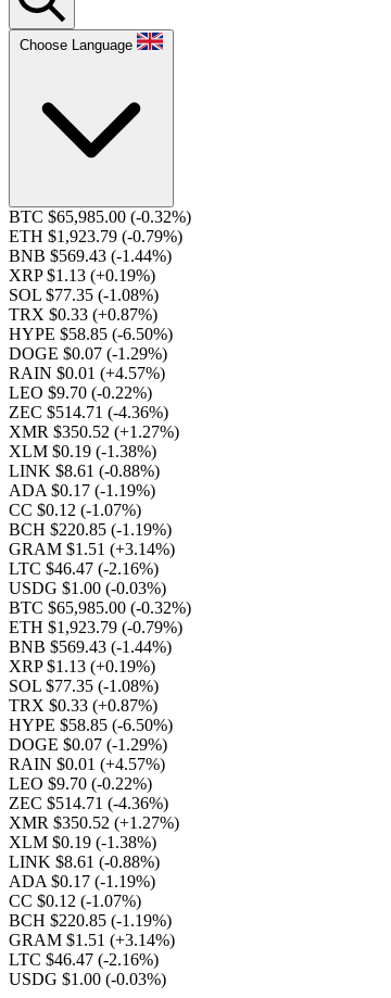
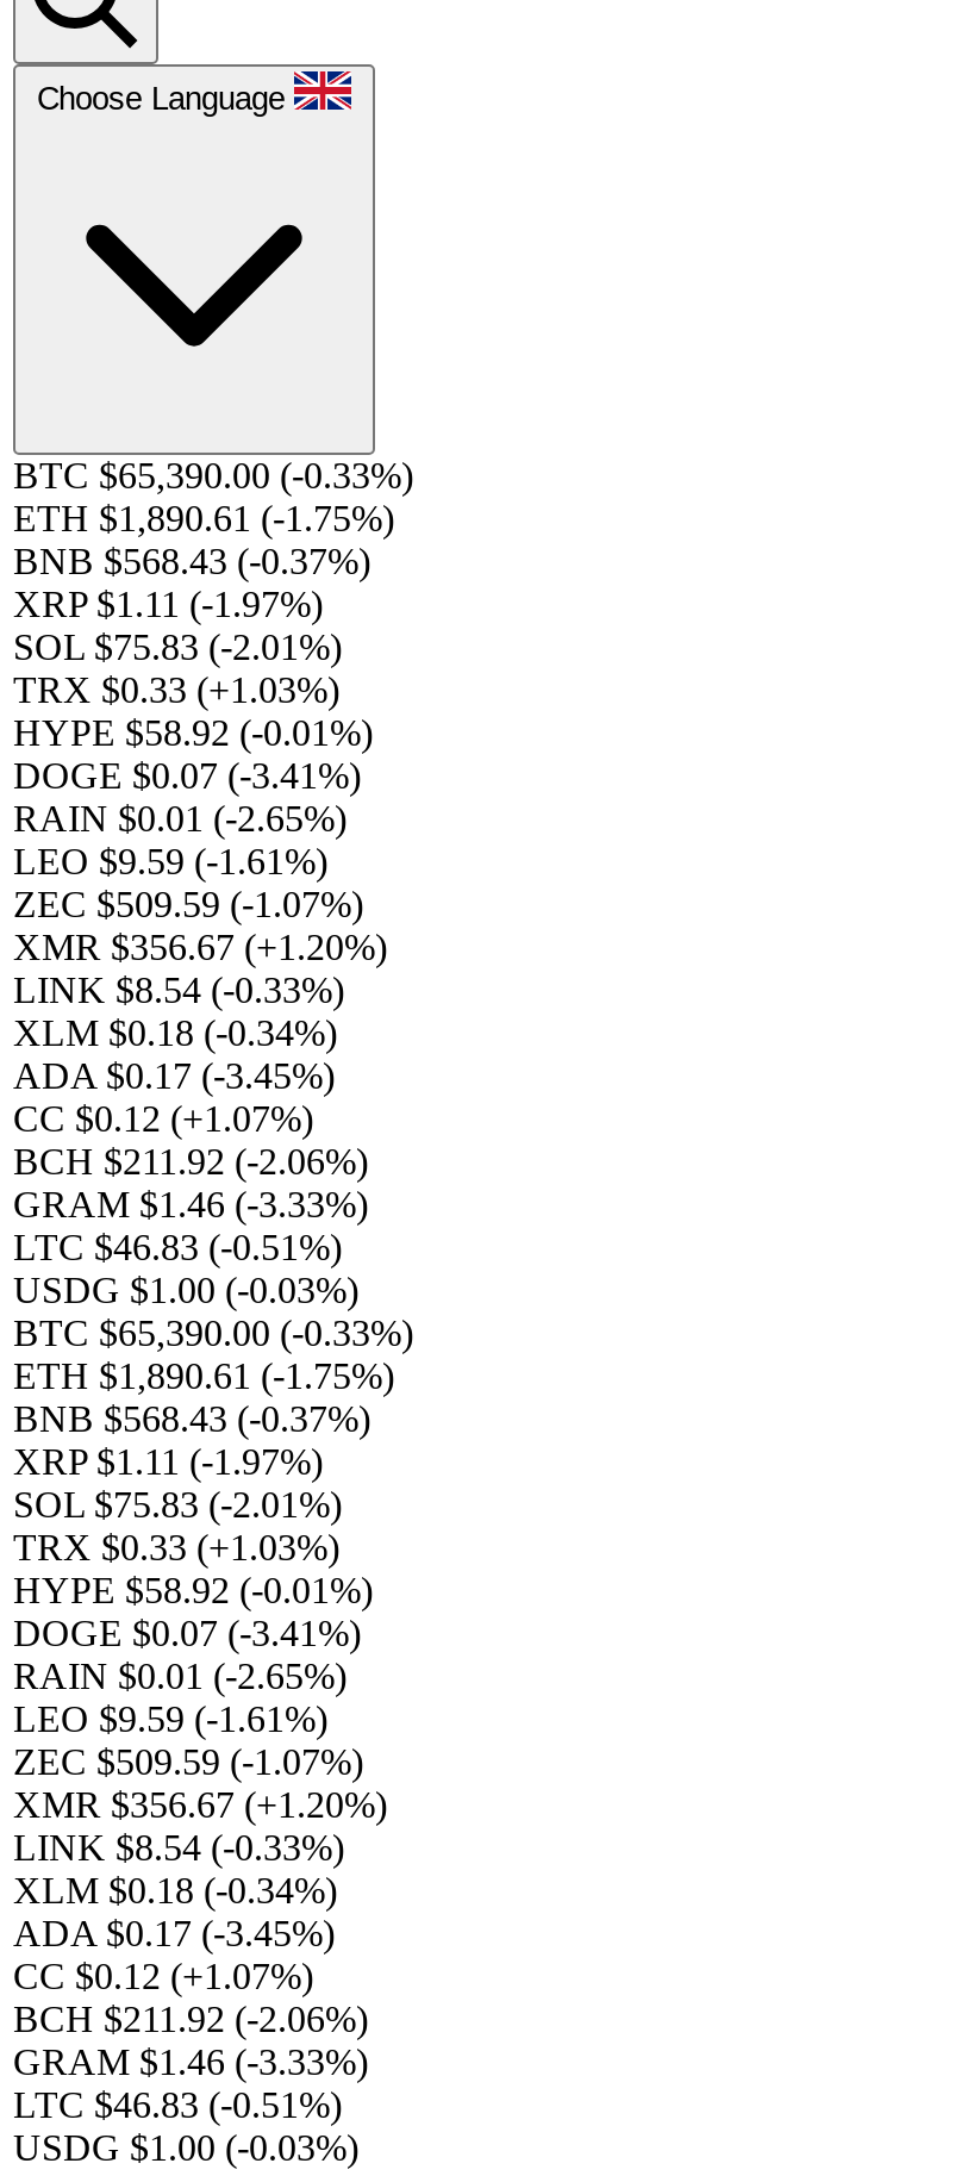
[9,207,191,578] BTC $65,985.00(-0.32%) | ETH $1,923.79 (-0.79%) | BNB $569.43 (-1.44%) | XRP $1.13 (+0.19%) | SOL $77.35 (-1.08%) | TRX $0.33 (+0.87%) | HYPE $58.85 (-6.50%) | DOGE $0.07 (-1.29%) | RAIN $0.01 (+4.57%) | LEO $9.70 (-0.22%) | ZEC $514.71 (-4.36%) | XMR $350.52(+1.27%) | XLM $0.19 (-1.38%) | LINK $8.61 (-0.88%) | ADA $0.17 (-1.19%) | CC $0.12 (-1.07%) | BCH $220.85 (-1.19%) | GRAM $1.51 (+3.14%) | LTC $46.47 (-2.16%) -> [13,455,413,1267] BTC $65,390.00(-0.33%) | ETH $1,890.61 (-1.75%) | BNB $568.43 (-0.37%) | XRP $1.11 (-1.97%) | SOL $75.83 (-2.01%) | TRX $0.33 (+1.03%) | HYPE $58.92 (-0.01%) | DOGE $0.07 (-3.41%) | RAIN $0.01 (-2.65%) | LEO $9.59 (-1.61%) | ZEC $509.59 (-1.07%) | XMR $356.67(+1.20%) | LINK $8.54 (-0.33%) | XLM $0.18 (-0.34%) | ADA $0.17 (-3.45%) | CC $0.12 (+1.07%) | BCH $211.92 (-2.06%) | GRAM $1.46 (-3.33%) | LTC $46.83 (-0.51%)
[9,598,191,969] BTC $65,985.00 (-0.32%) | ETH $1,923.79 (-0.79%) | BNB $569.43 (-1.44%) | XRP $1.13 (+0.19%) | SOL $77.35 (-1.08%) | TRX $0.33 (+0.87%) | HYPE $58.85 (-6.50%) | DOGE $0.07 (-1.29%) | RAIN $0.01 (+4.57%) | LEO $9.70 (-0.22%) | ZEC $514.71 (-4.36%) | XMR $350.52(+1.27%) | XLM $0.19 (-1.38%) | LINK $8.61 (-0.88%) | ADA $0.17 (-1.19%) | CC $0.12 (-1.07%) | BCH $220.85 (-1.19%) | GRAM $1.51 (+3.14%) | LTC $46.47 (-2.16%) -> [13,1313,413,2125] BTC $65,390.00 (-0.33%) | ETH $1,890.61 (-1.75%) | BNB $568.43 (-0.37%) | XRP $1.11 (-1.97%) | SOL $75.83 (-2.01%) | TRX $0.33 (+1.03%) | HYPE $58.92 (-0.01%) | DOGE $0.07 (-3.41%) | RAIN $0.01 (-2.65%) | LEO $9.59 (-1.61%) | ZEC $509.59 (-1.07%) | XMR $356.67(+1.20%) | LINK $8.54 (-0.33%) | XLM $0.18 (-0.34%) | ADA $0.17 (-3.45%) | CC $0.12 (+1.07%) | BCH $211.92 (-2.06%) | GRAM $1.46 (-3.33%) | LTC $46.83 (-0.51%)

